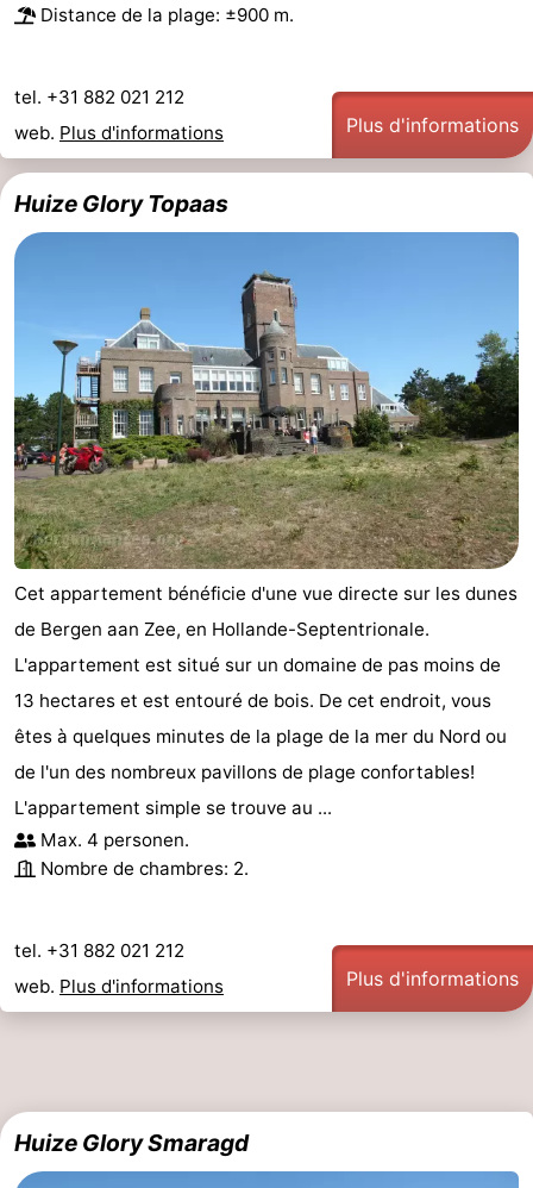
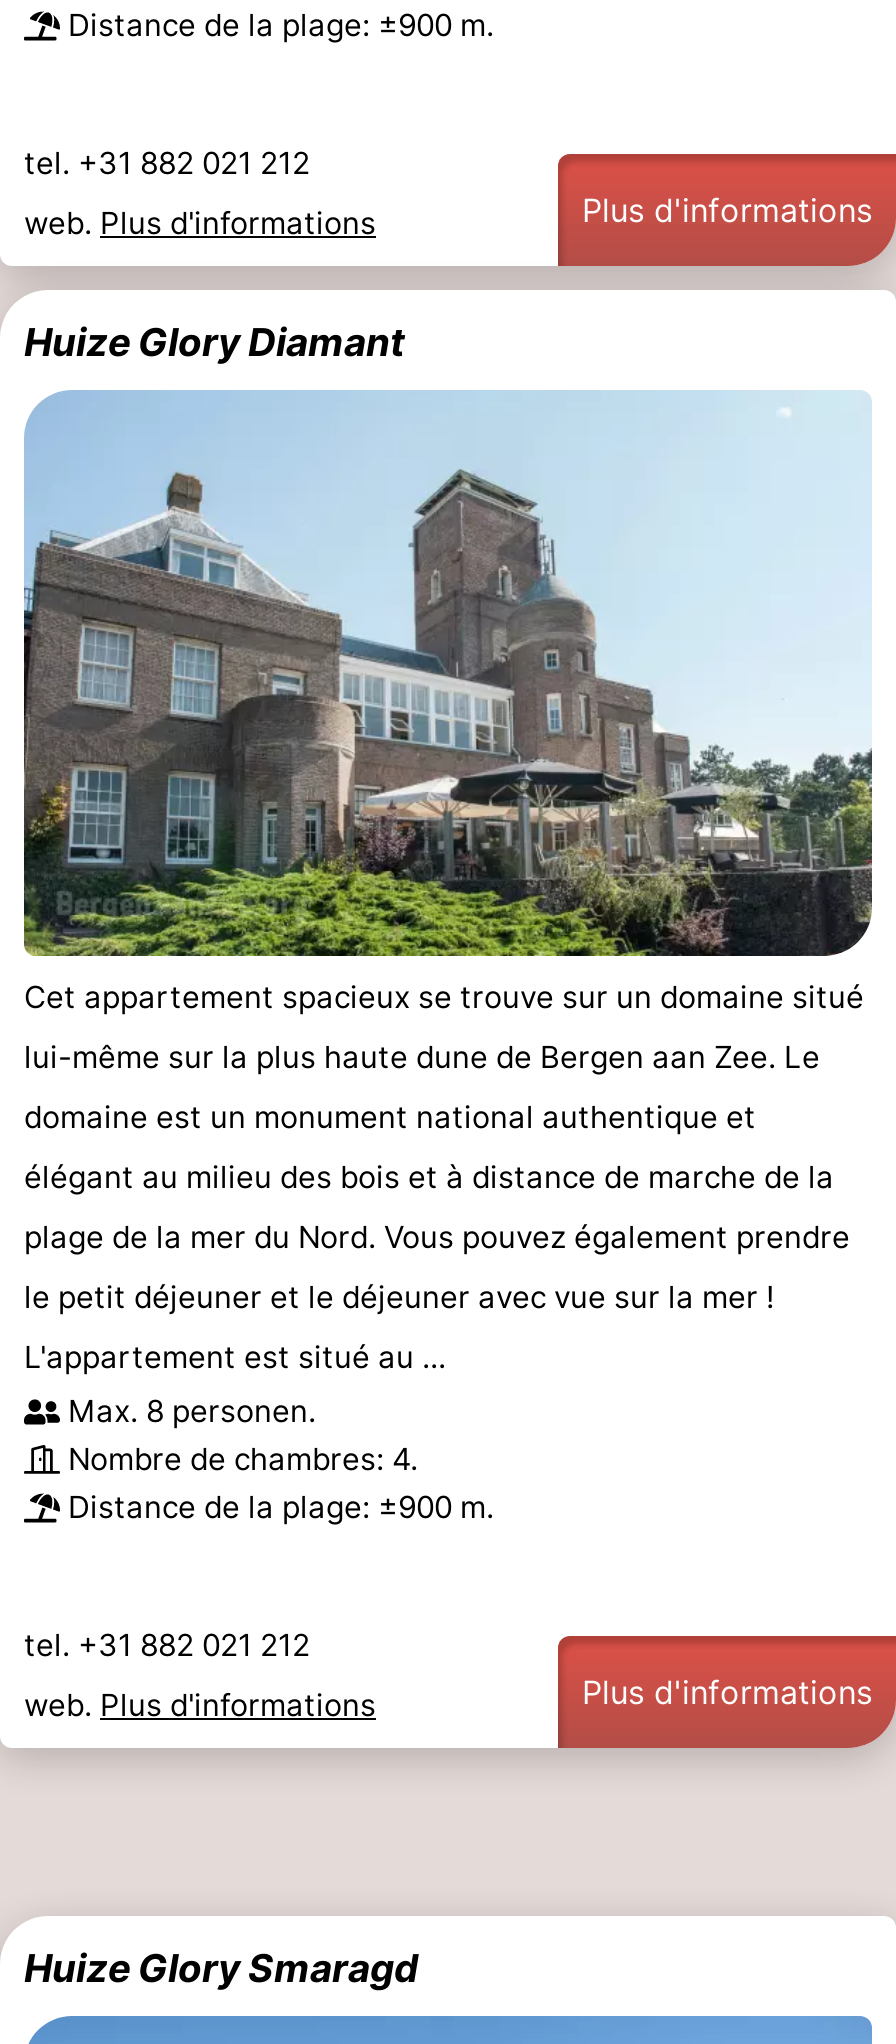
[14,190,228,218] Huize Glory Topaas -> [24,319,404,367] Huize Glory Diamant
[13,232,520,605] [image] | Cet appartement bénéficie d'une vue directe sur les dunes -> [22,392,872,1016] [image] | Cet appartement spacieux se trouve sur un domaine situé
[14,618,429,640] de Bergen aan Zee, en Hollande-Septentrionale. -> [24,1038,820,1076] lui-même sur la plus haute dune de Bergen aan Zee. Le
[14,653,501,676] L'appartement est situé sur un domaine de pas moins de -> [24,1098,756,1136] domaine est un monument national authentique et
[14,689,491,712] 13 hectares et est entouré de bois. De cet endroit, vous -> [24,1158,834,1196] élégant au milieu des bois et à distance de marche de la
[14,725,507,747] êtes à quelques minutes de la plage de la mer du Nord ou -> [24,1218,850,1256] plage de la mer du Nord. Vous pouvez également prendre
[14,761,475,783] de l'un des nombreux pavillons de plage confortables! -> [24,1278,774,1316] le petit déjeuner et le déjeuner avec vue sur la mer !
[14,796,332,880] L'appartement simple se trouve au ... | Max. 4 personen. | Nombre de chambres: 2. -> [24,1338,494,1526] L'appartement est situé au ... | Max. 8 personen. | Nombre de chambres: 4. | Distance de la plage: ±900 m.

